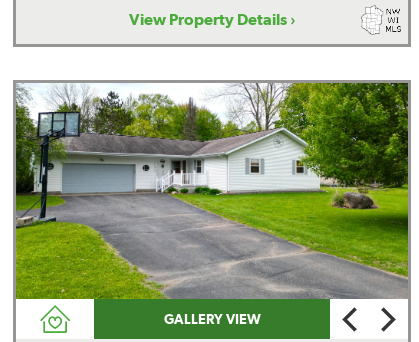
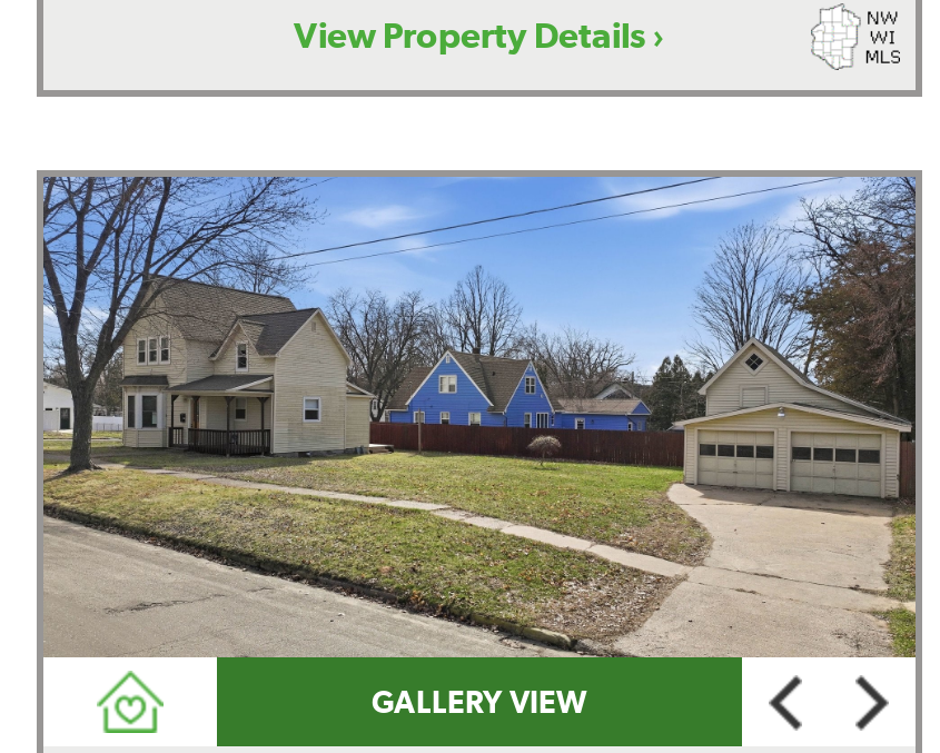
[15,82,409,300] [image] -> [41,175,918,660] [image]

